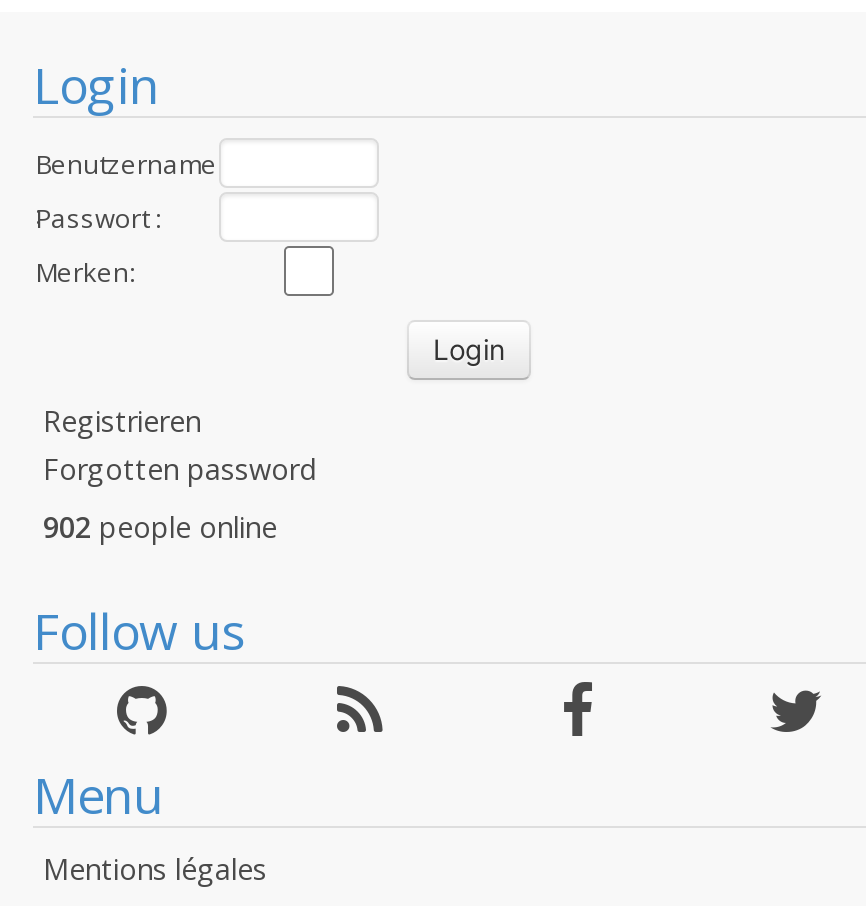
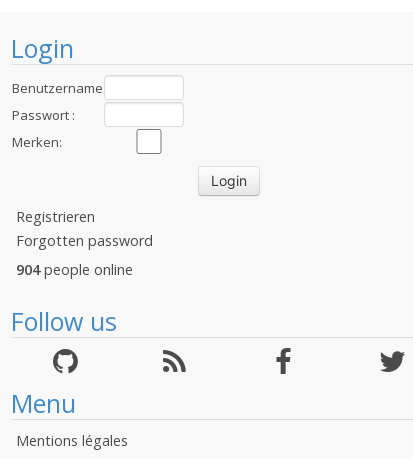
[43,508,277,546] 902 people online -> [16,260,133,279] 904 people online

